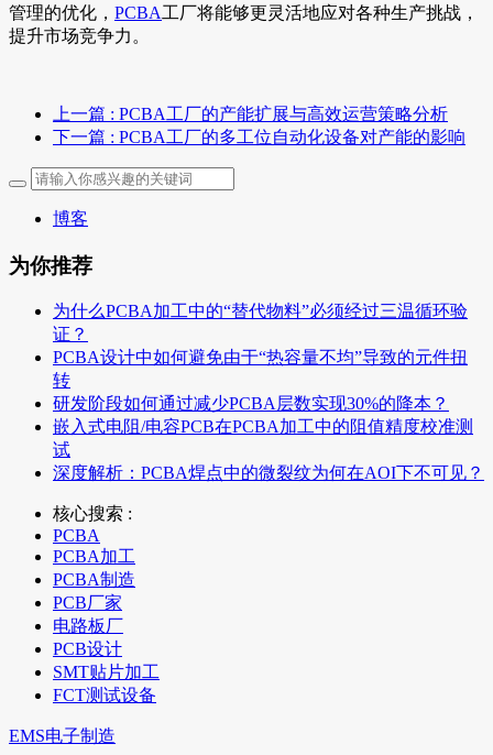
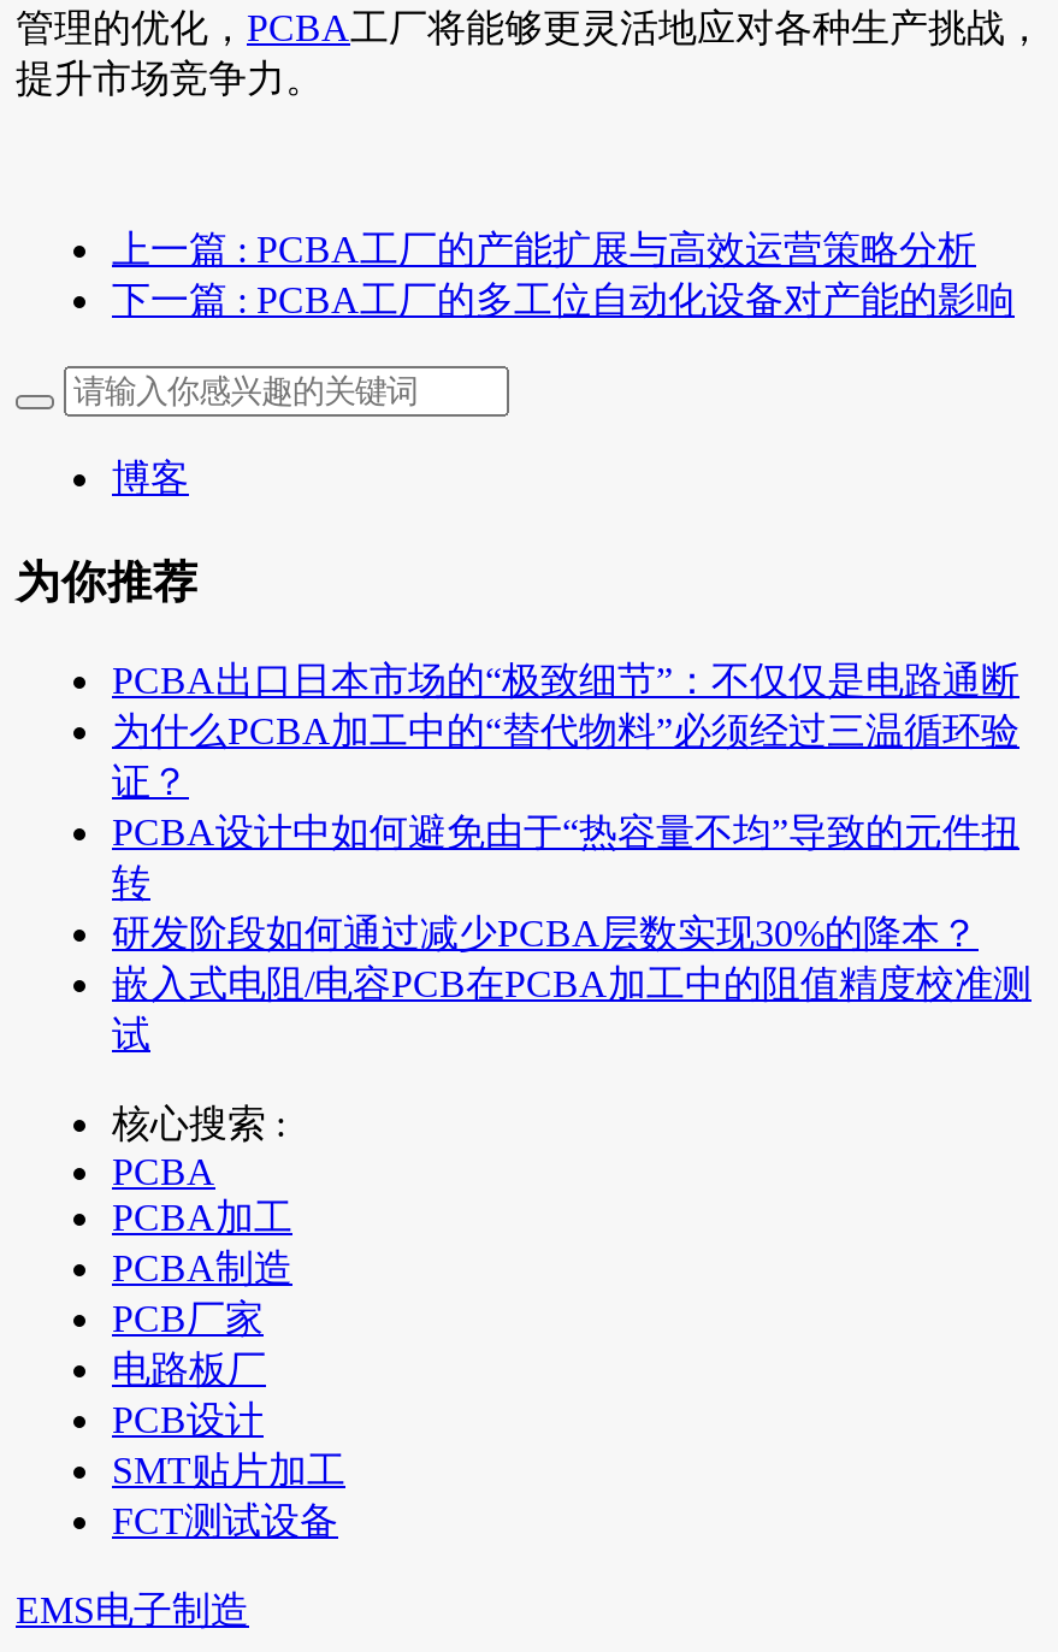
none -> [112,660,1019,701] PCBA出口日本市场的“极致细节”：不仅仅是电路通断
moved [53,302,473,459] -> [112,711,1032,1055]: 为什么PCBA加工中的“替代物料”必须经过三温循环验 | 证？ | 转 | 研发阶段如何通过减少PCBA层数实现30%的降本？ | 嵌入式电阻/电容PCB在PCBA加工中的阻值精度校准测 | 试
[53,464,484,482] 深度解析：PCBA焊点中的微裂纹为何在AOI下不可见？ -> none

